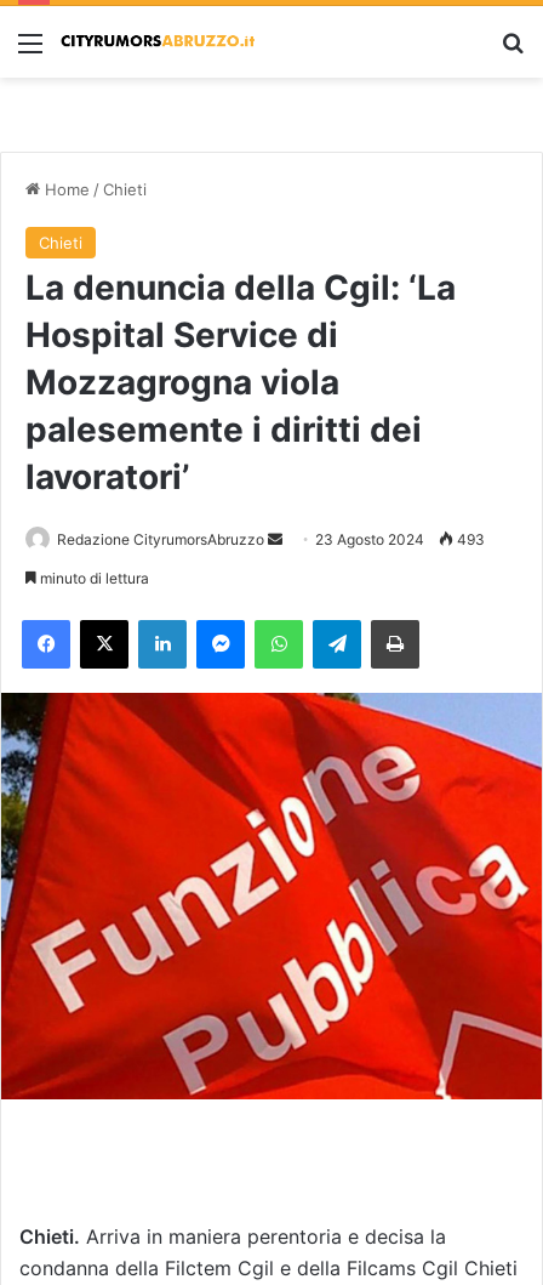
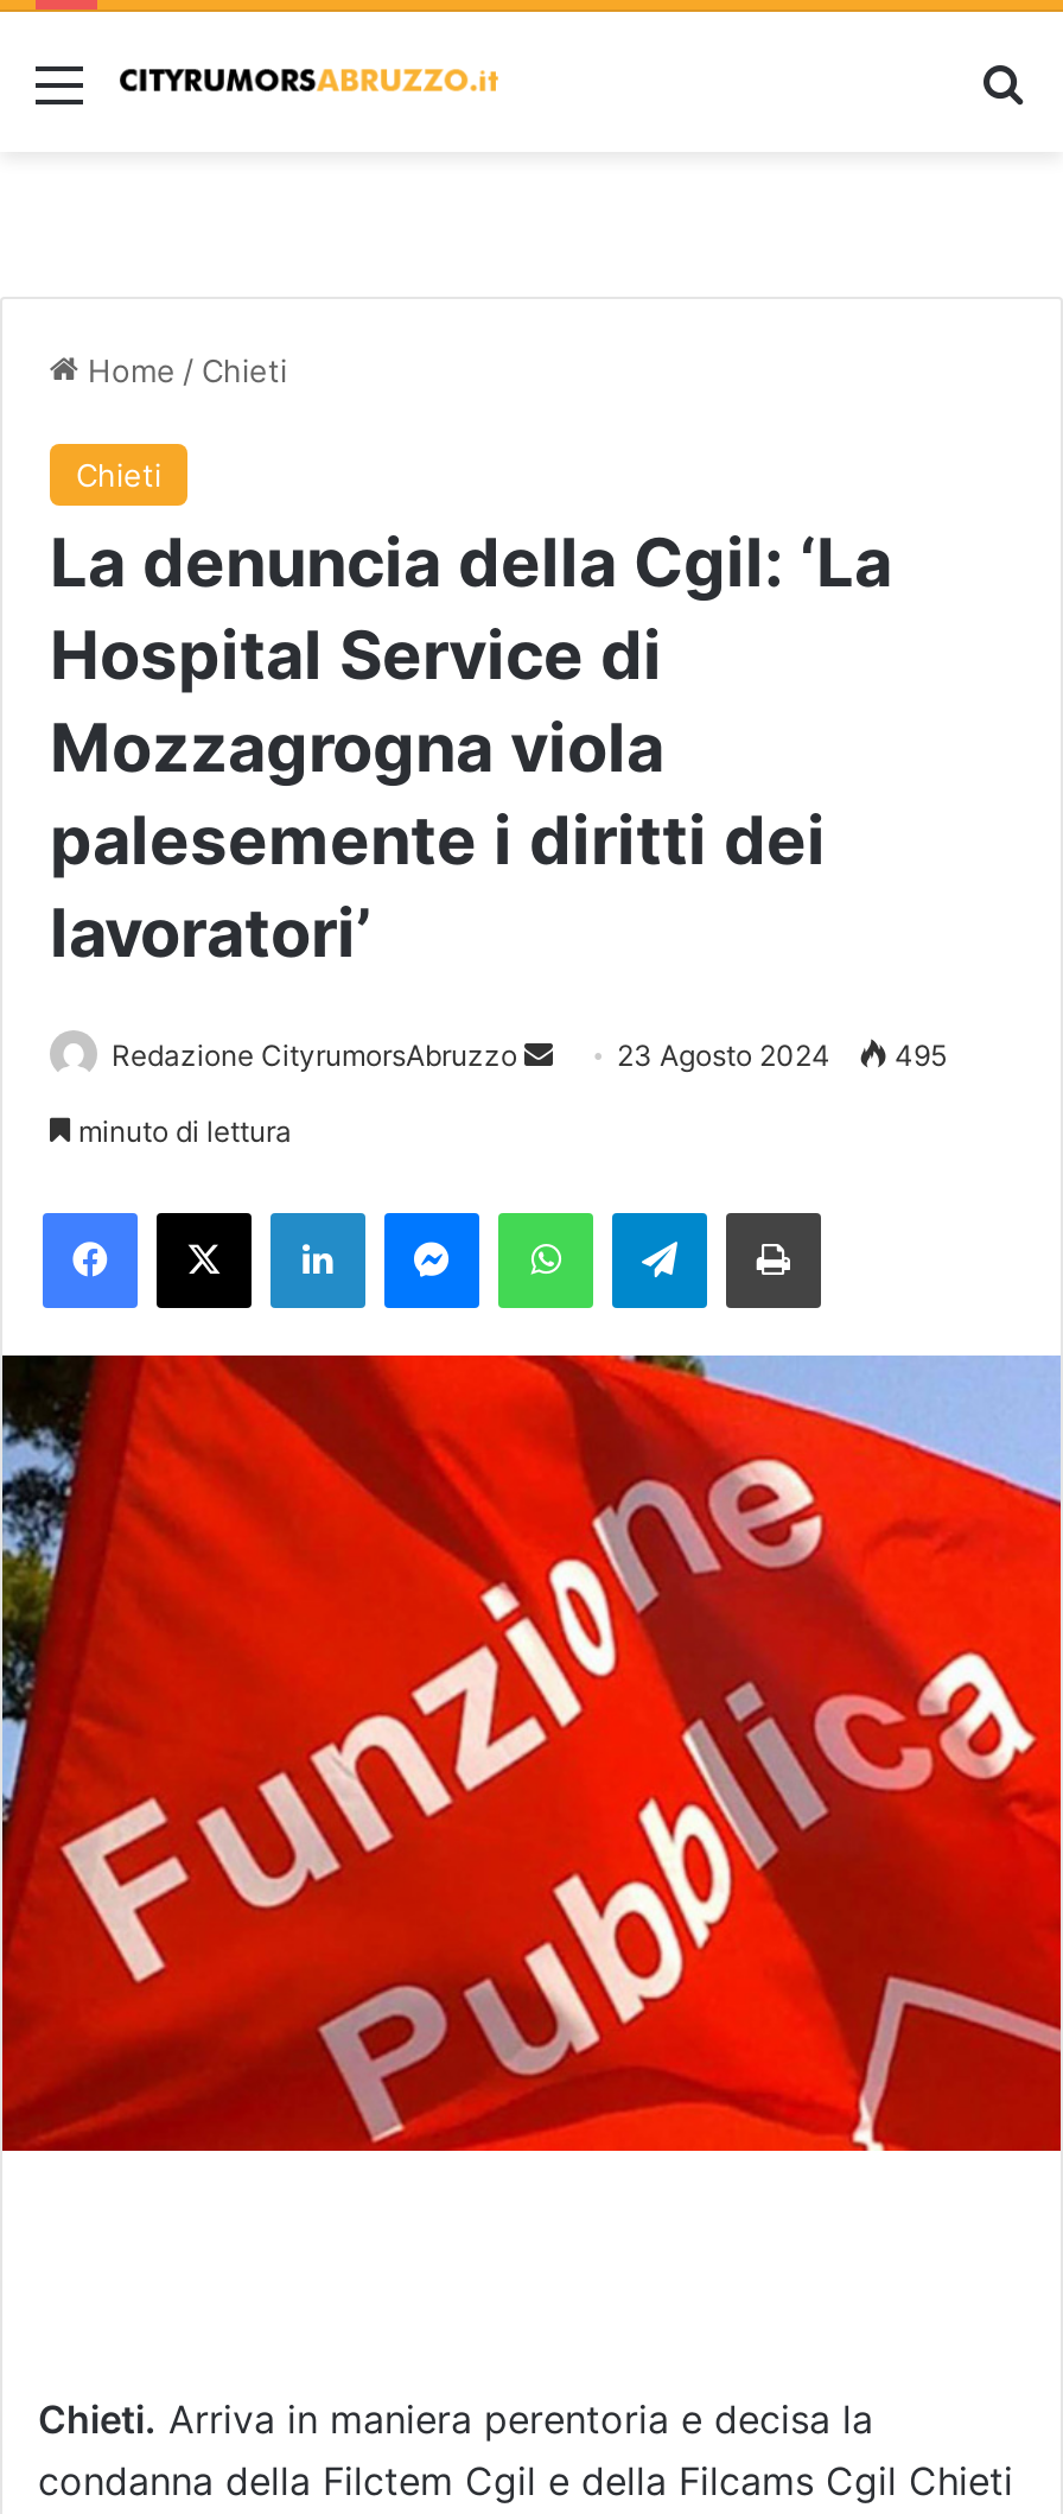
[453,531,485,549] 493 -> [887,1039,947,1074] 495

